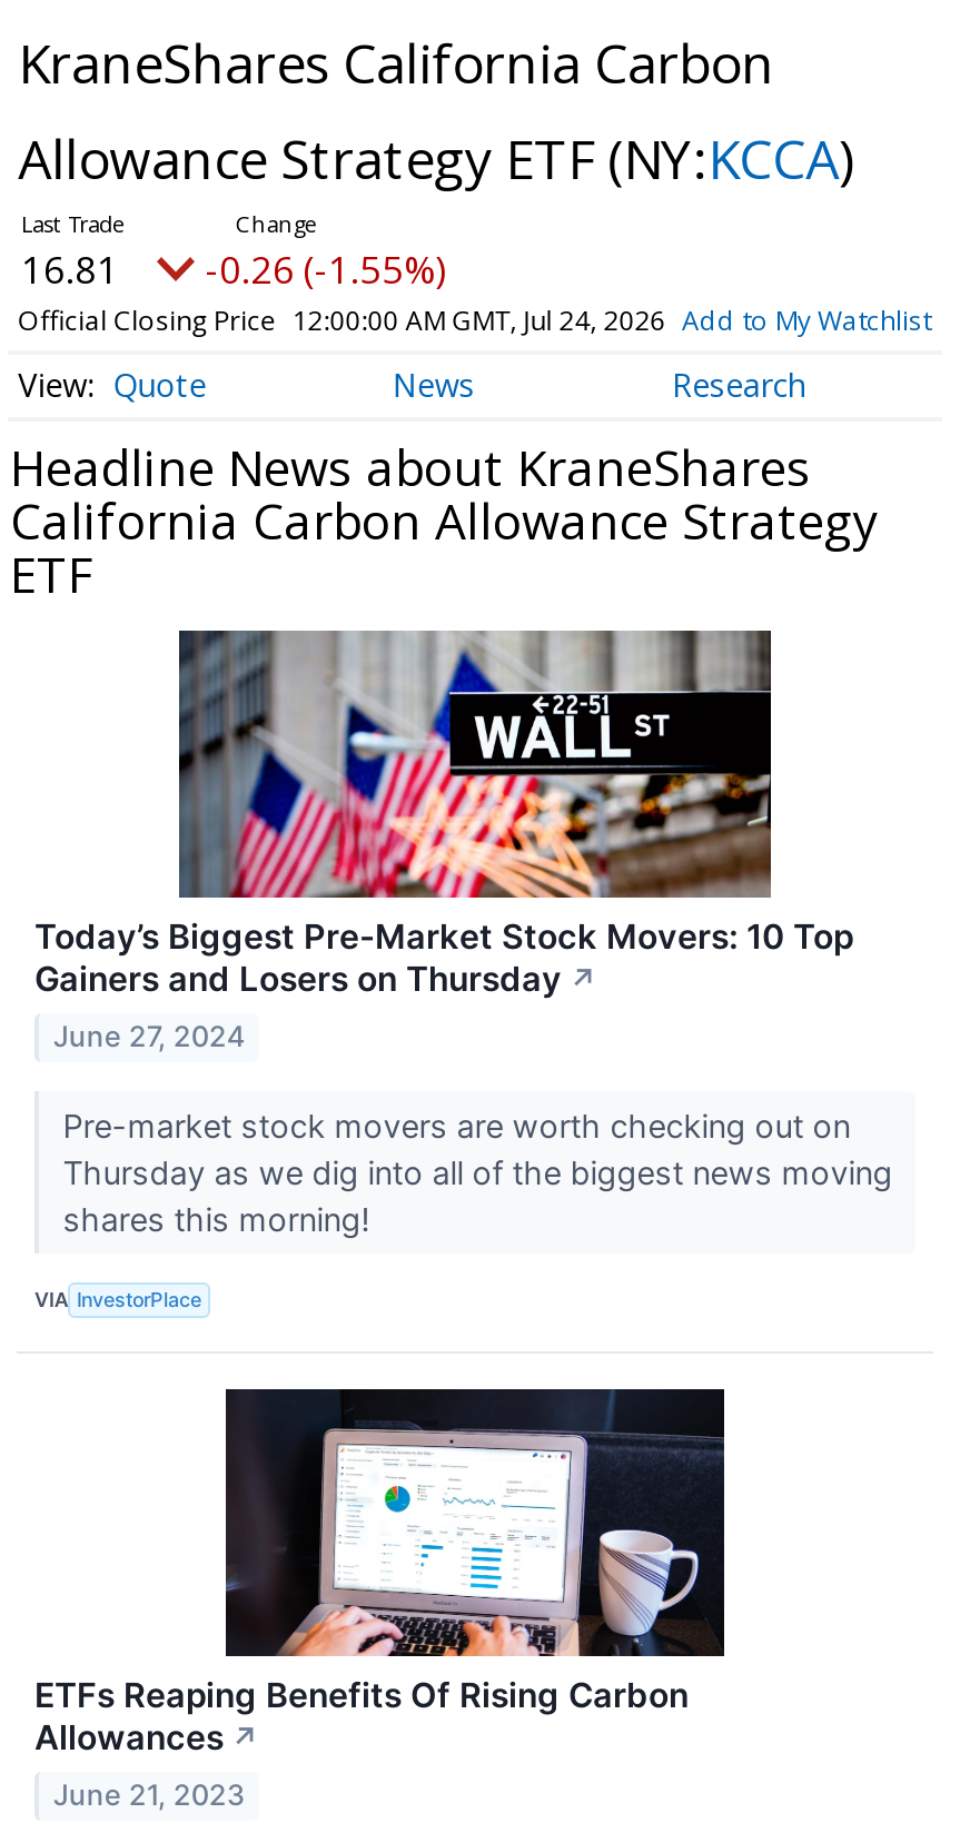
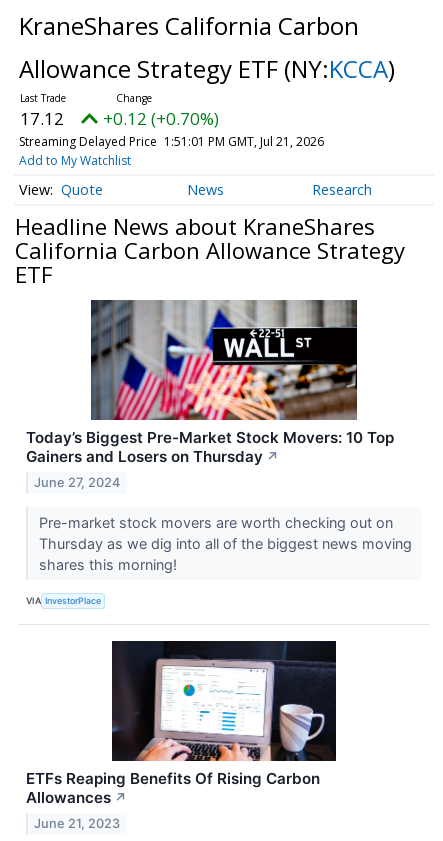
[18,244,931,339] 16.81 | -0.26 (-1.55%) | Official Closing Price 12:00:00 AM GMT, Jul 24, 2026 Add to My Watchlist -> [19,107,324,169] 17.12 | +0.12 (+0.70%) | Streaming Delayed Price 1:51:01 PM GMT, Jul 21, 2026 | Add to My Watchlist

